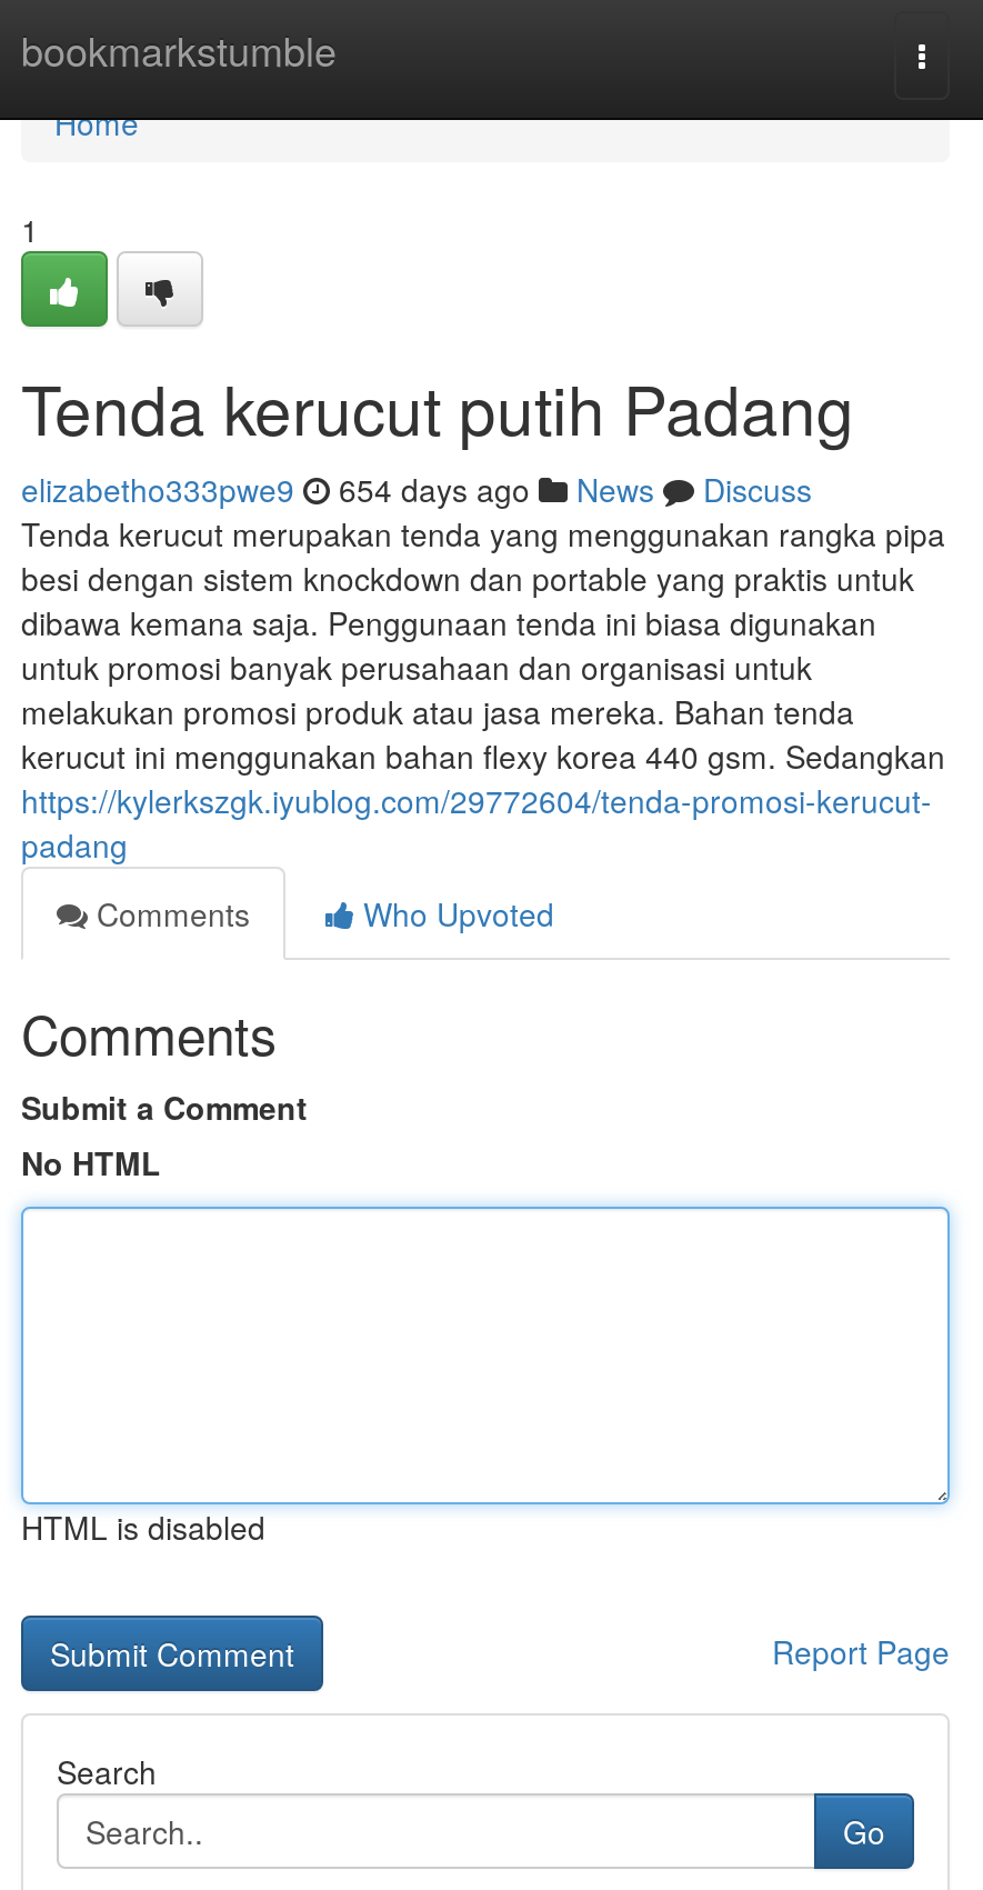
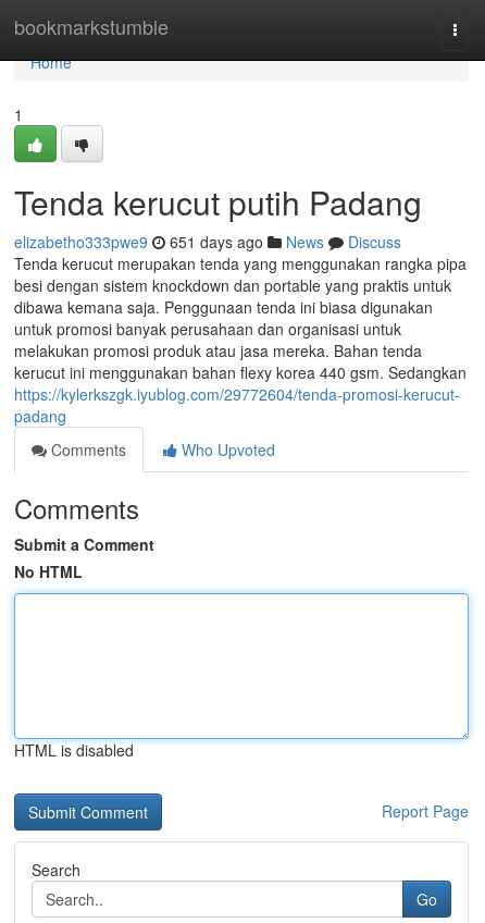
[21,467,812,511] elizabetho333pwe9 654 days ago News Discuss -> [14,231,401,253] elizabetho333pwe9 651 days ago News Discuss

